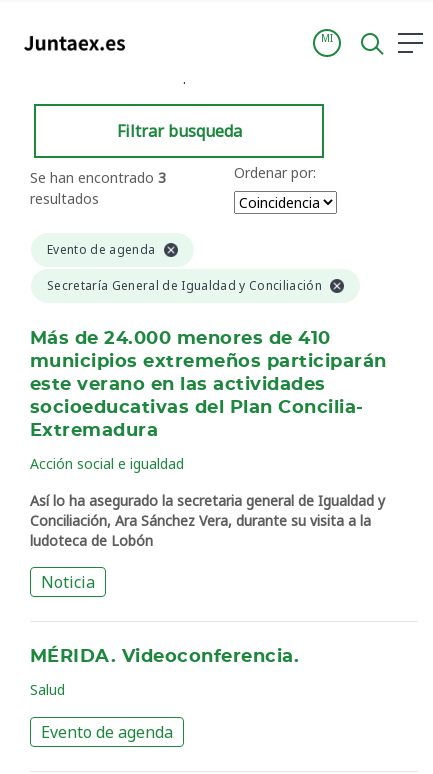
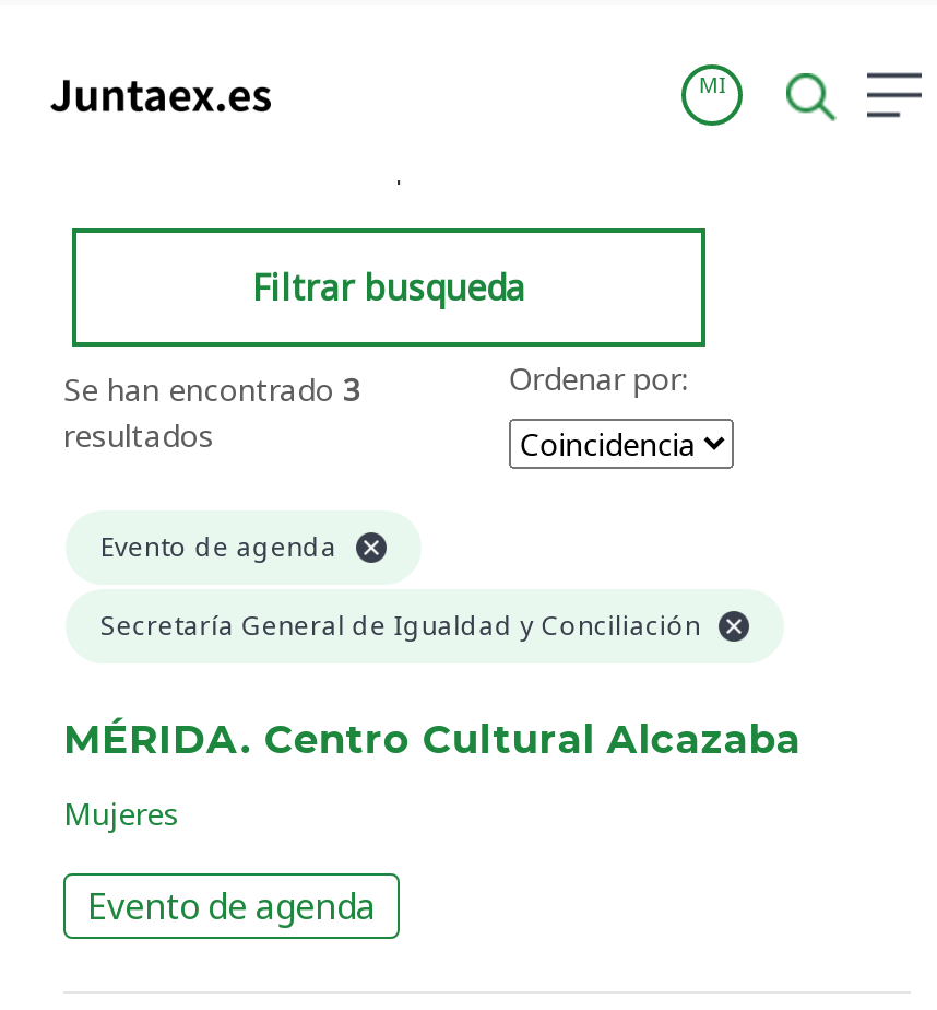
[30,330,387,699] Más de 24.000 menores de 410 | municipios extremeños participarán | este verano en las actividades | socioeducativas del Plan Concilia- | Extremadura | Acción social e igualdad | Así lo ha asegurado la secretaria general de Igualdad y | Conciliación, Ara Sánchez Vera, durante su visita a la | ludoteca de Lobón | Noticia | MÉRIDA. Videoconferencia. | Salud -> [63,723,801,834] MÉRIDA. Centro Cultural Alcazaba | Mujeres

